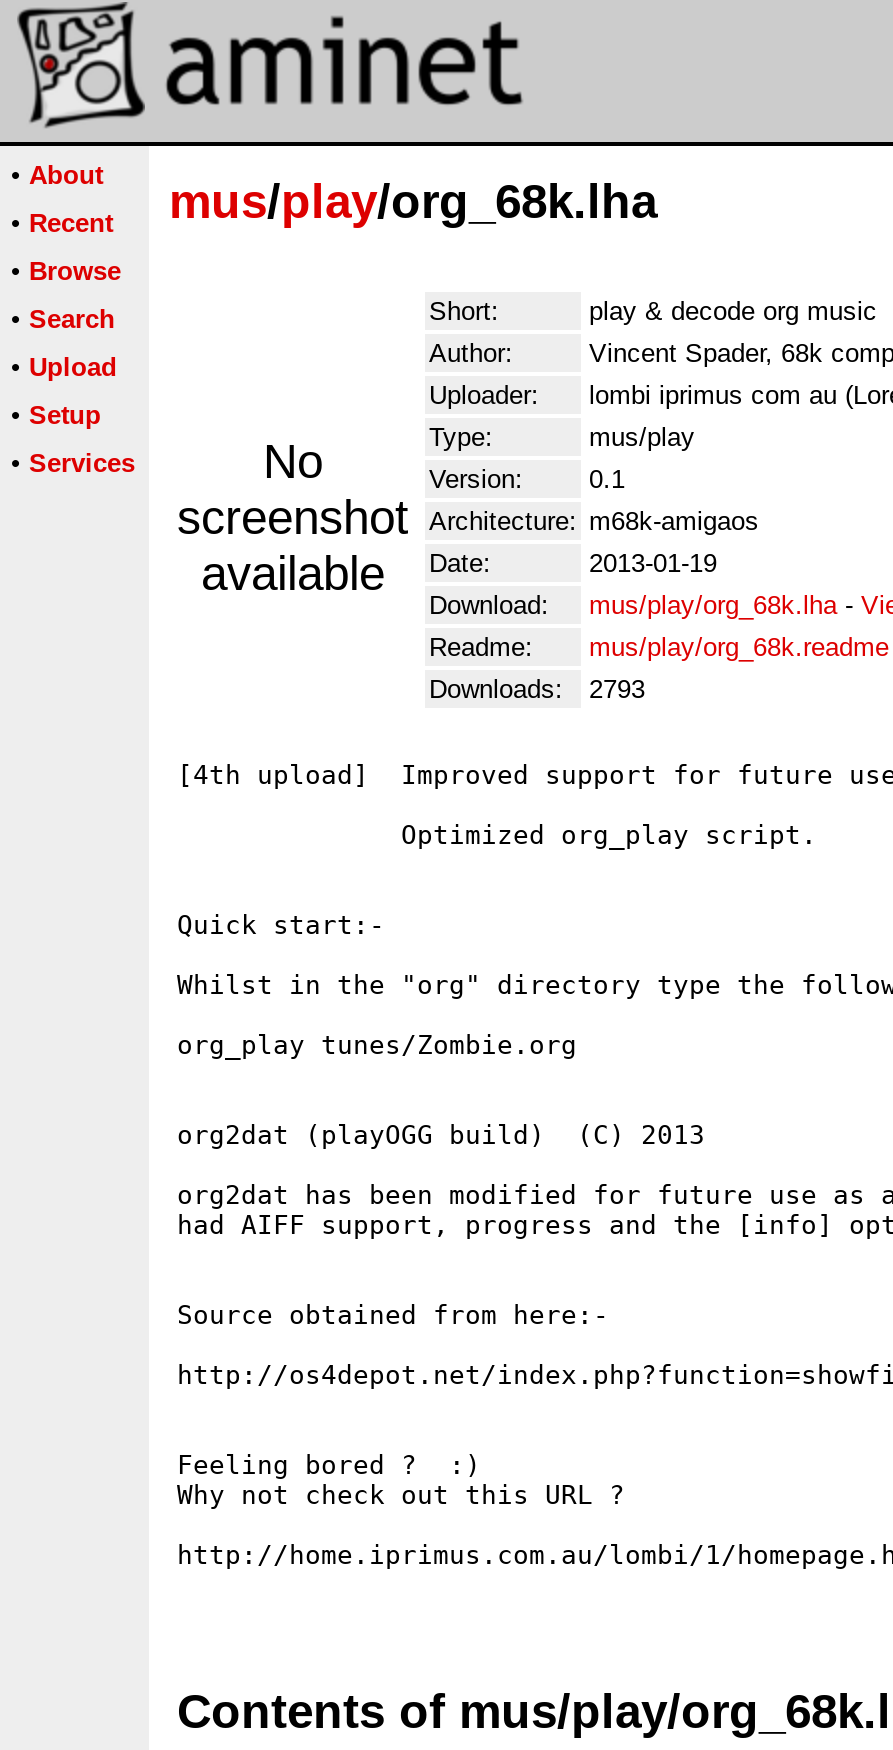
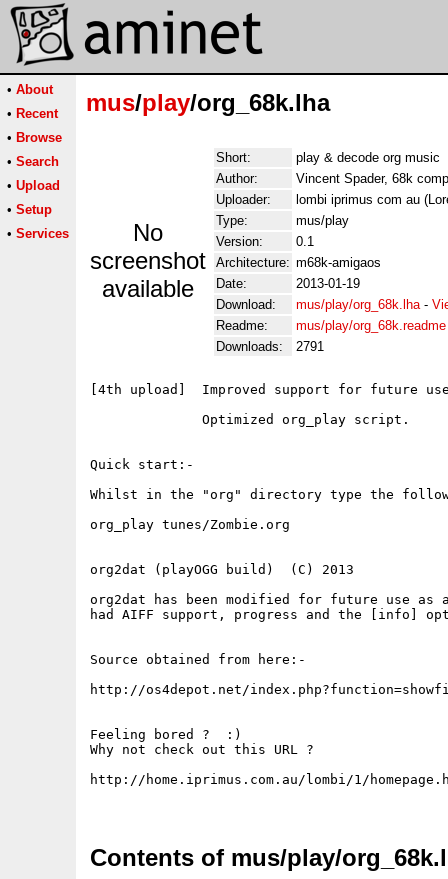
[429,674,645,704] Downloads: 2793 -> [216,339,324,354] Downloads: 2791

